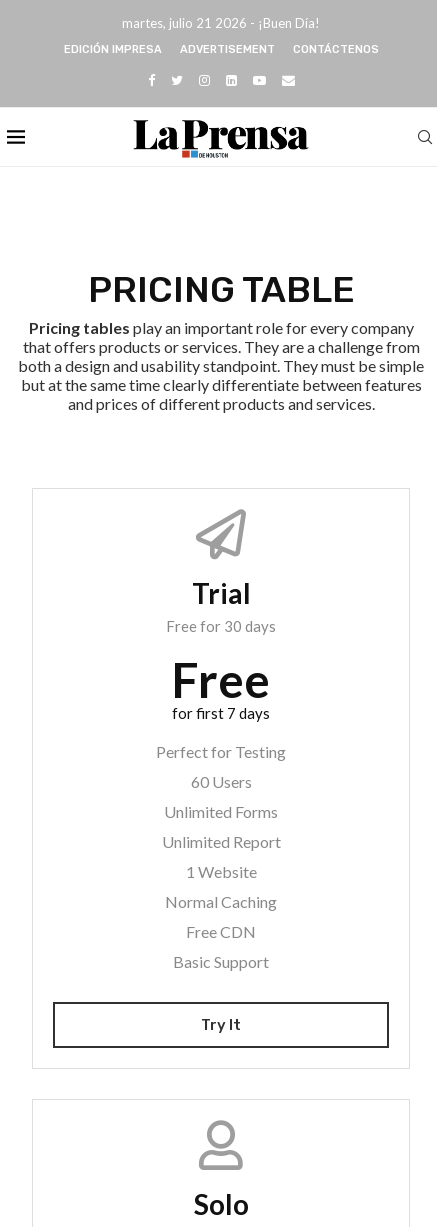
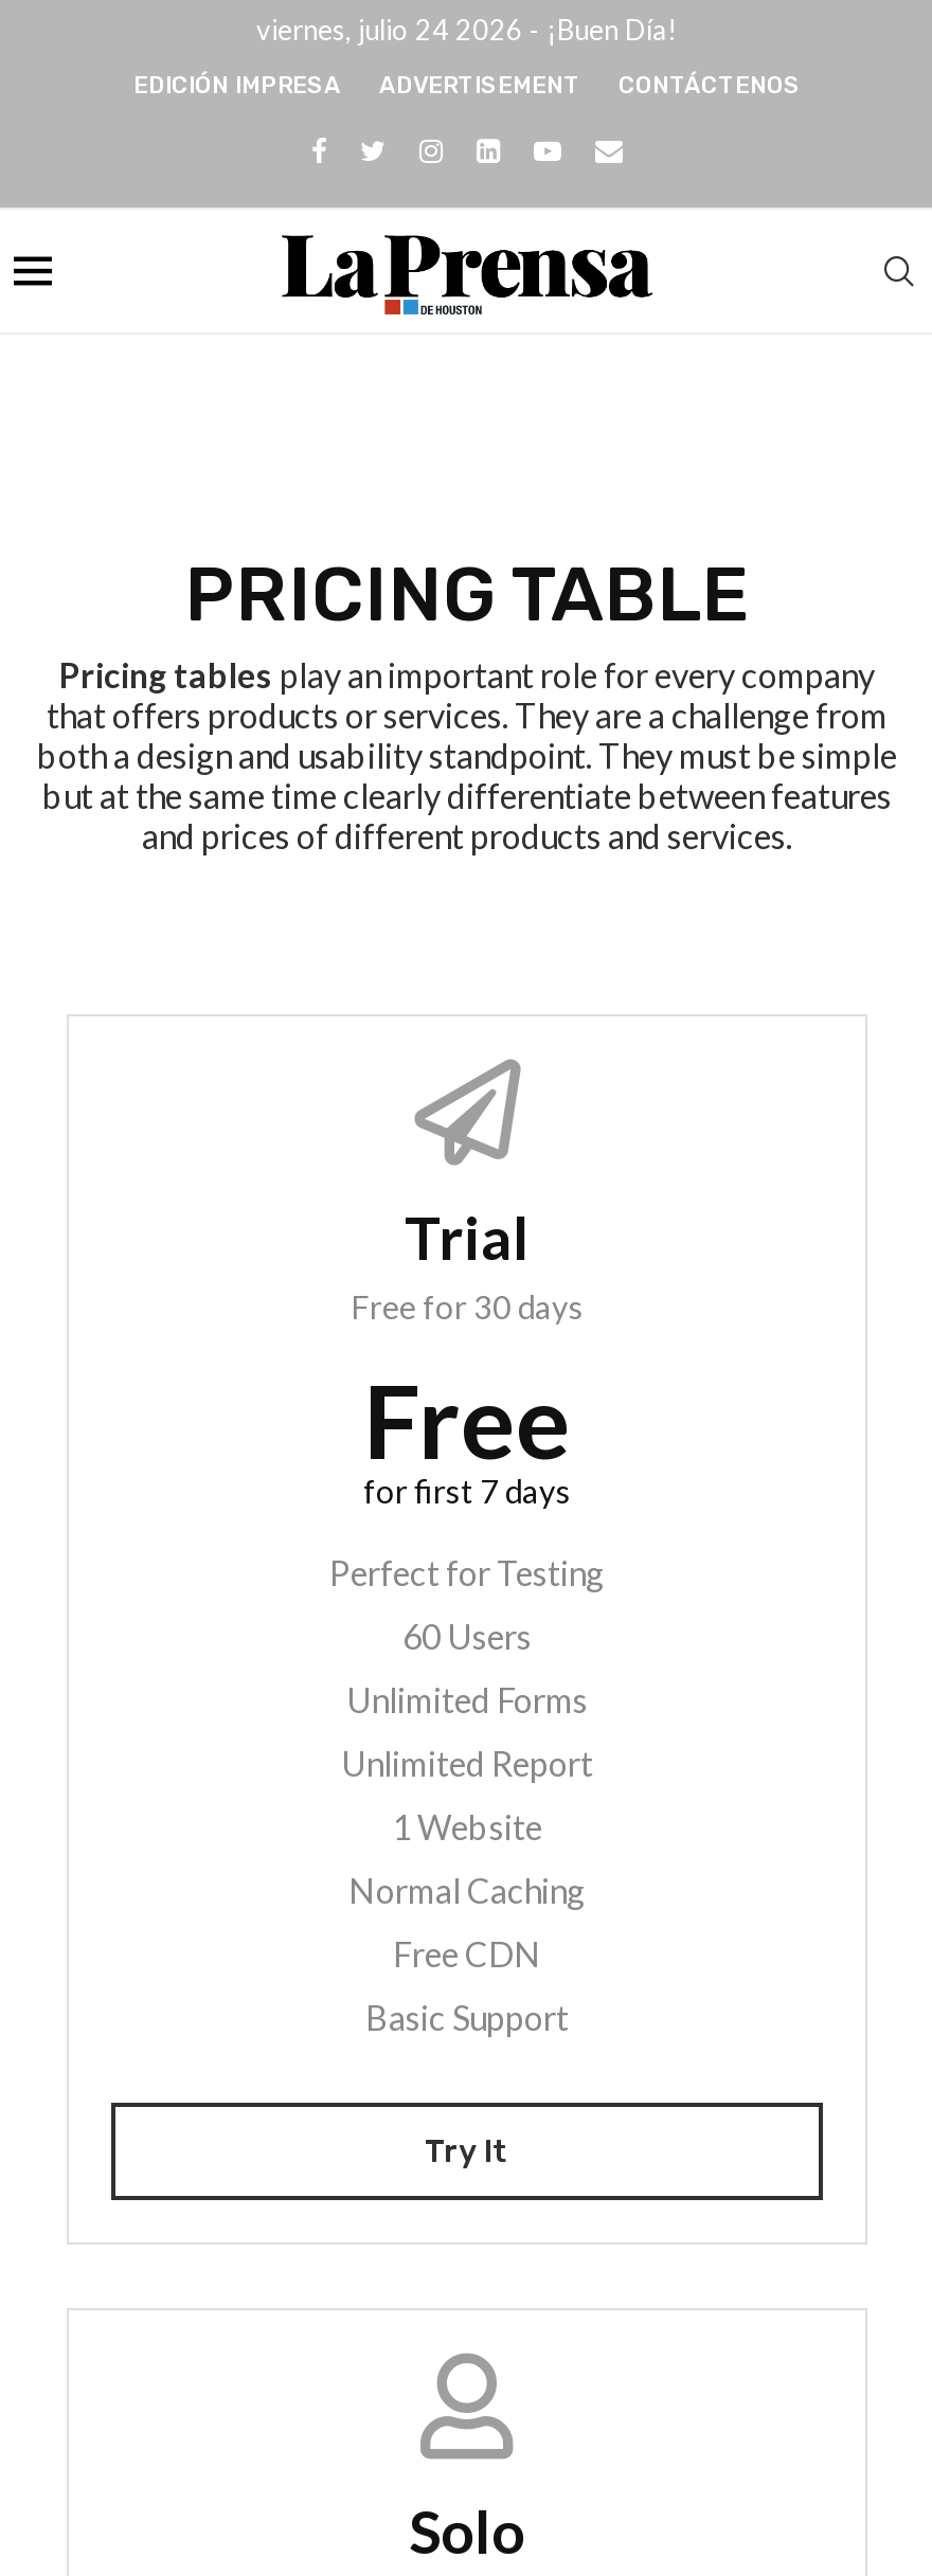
[122,15,320,31] martes, julio 21 2026 - ¡Buen Día! -> [256,13,678,47] viernes, julio 24 2026 - ¡Buen Día!

